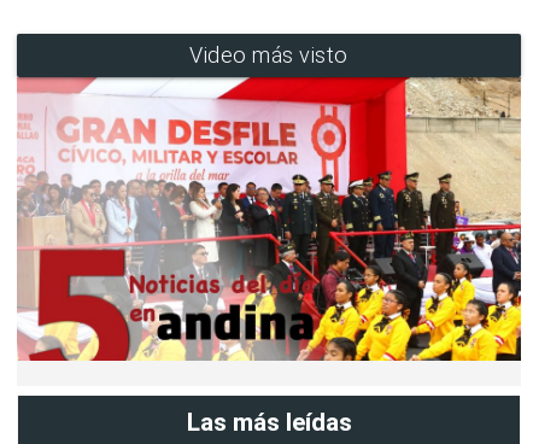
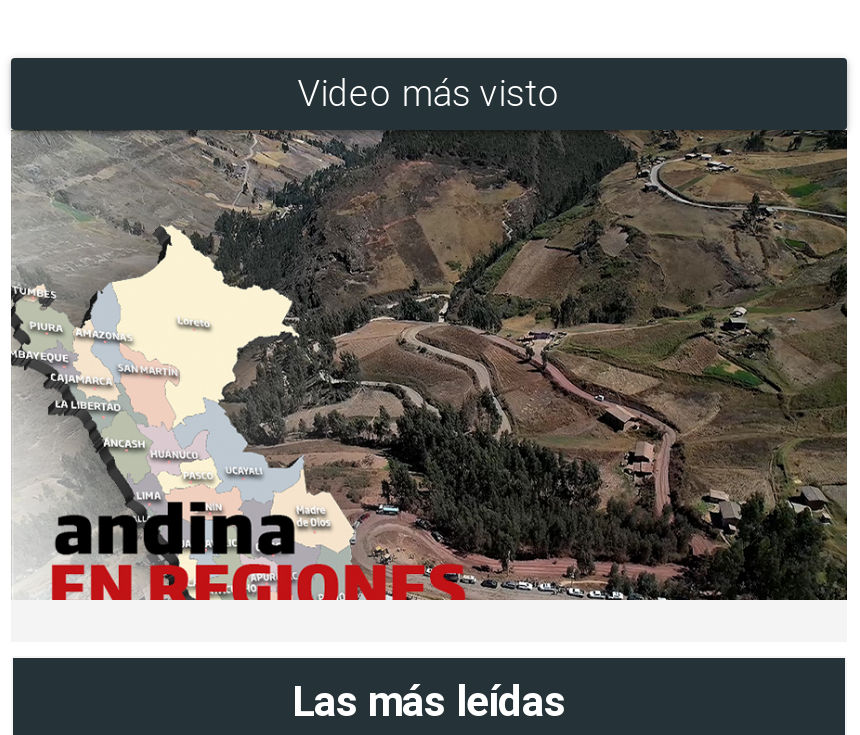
[17,76,522,362] [image] -> [9,130,849,602] [image]

